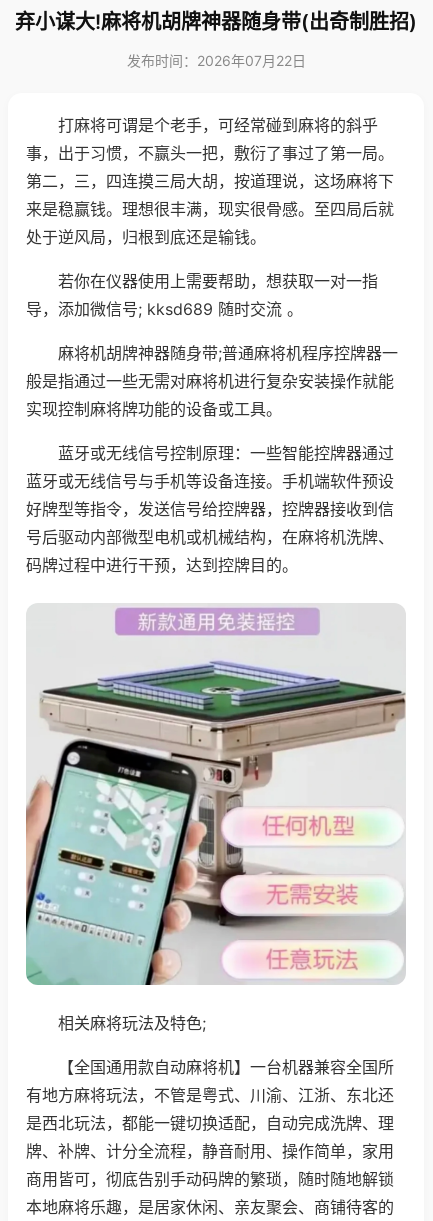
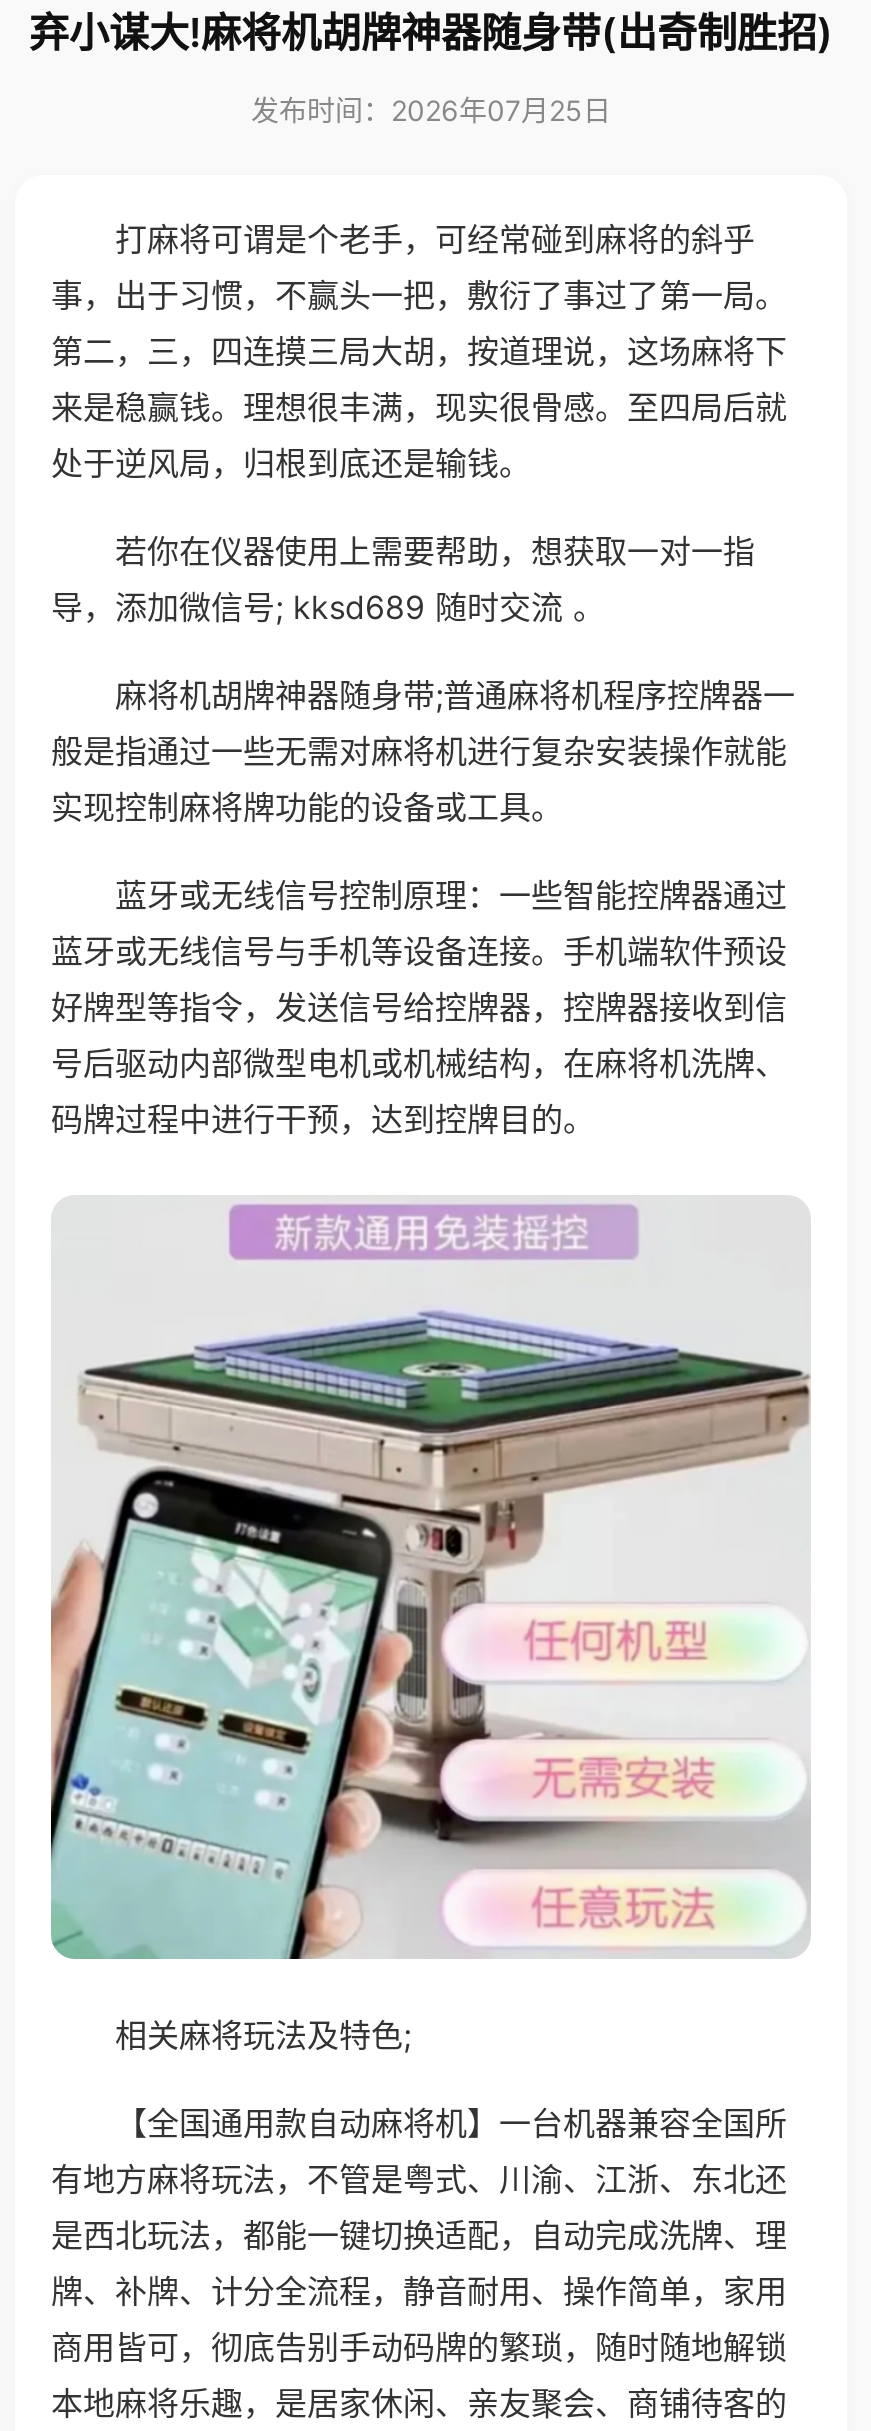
[126,52,305,69] 发布时间：2026年07月22日 -> [251,93,611,127] 发布时间：2026年07月25日

